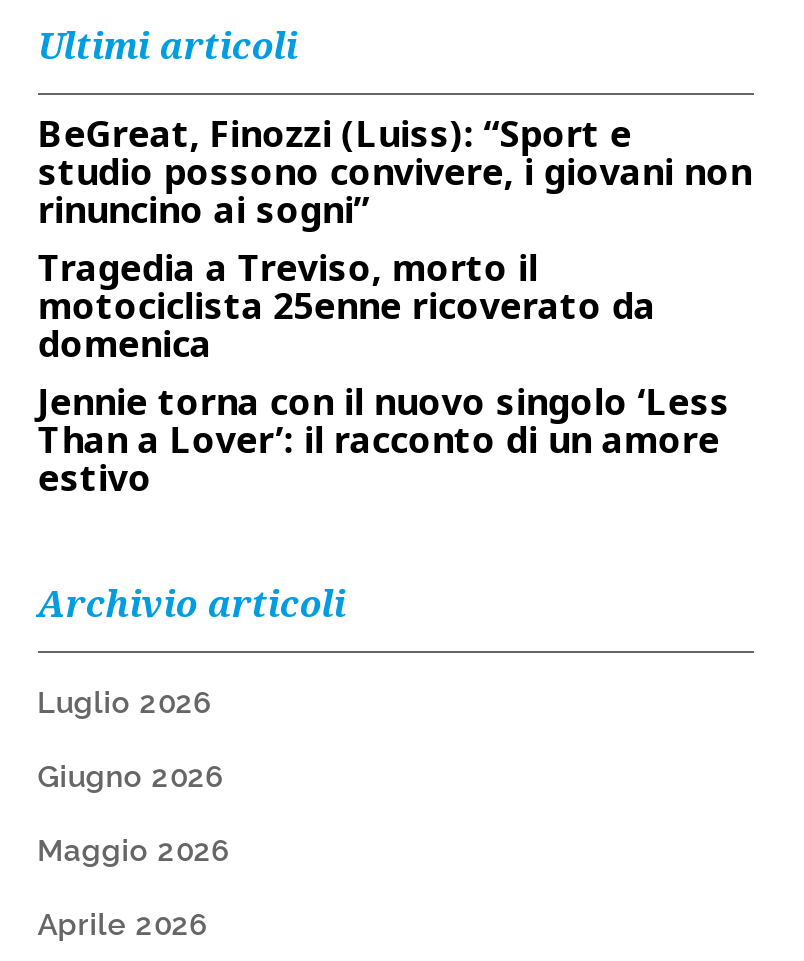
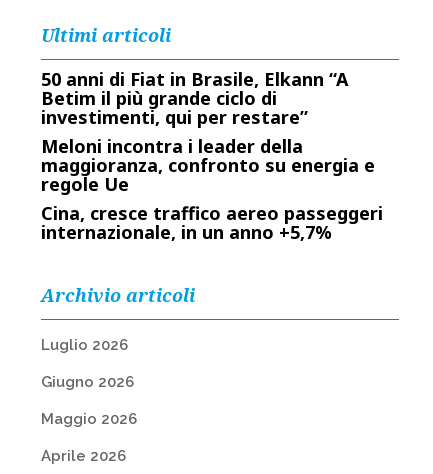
[38,109,752,501] BeGreat, Finozzi (Luiss): “Sport e | studio possono convivere, i giovani non | rinuncino ai sogni” | Tragedia a Treviso, morto il | motociclista 25enne ricoverato da | domenica | Jennie torna con il nuovo singolo ‘Less | Than a Lover’: il racconto di un amore | estivo -> [41,67,383,244] 50 anni di Fiat in Brasile, Elkann “A | Betim il più grande ciclo di | investimenti, qui per restare” | Meloni incontra i leader della | maggioranza, confronto su energia e | regole Ue | Cina, cresce traffico aereo passeggeri | internazionale, in un anno +5,7%

